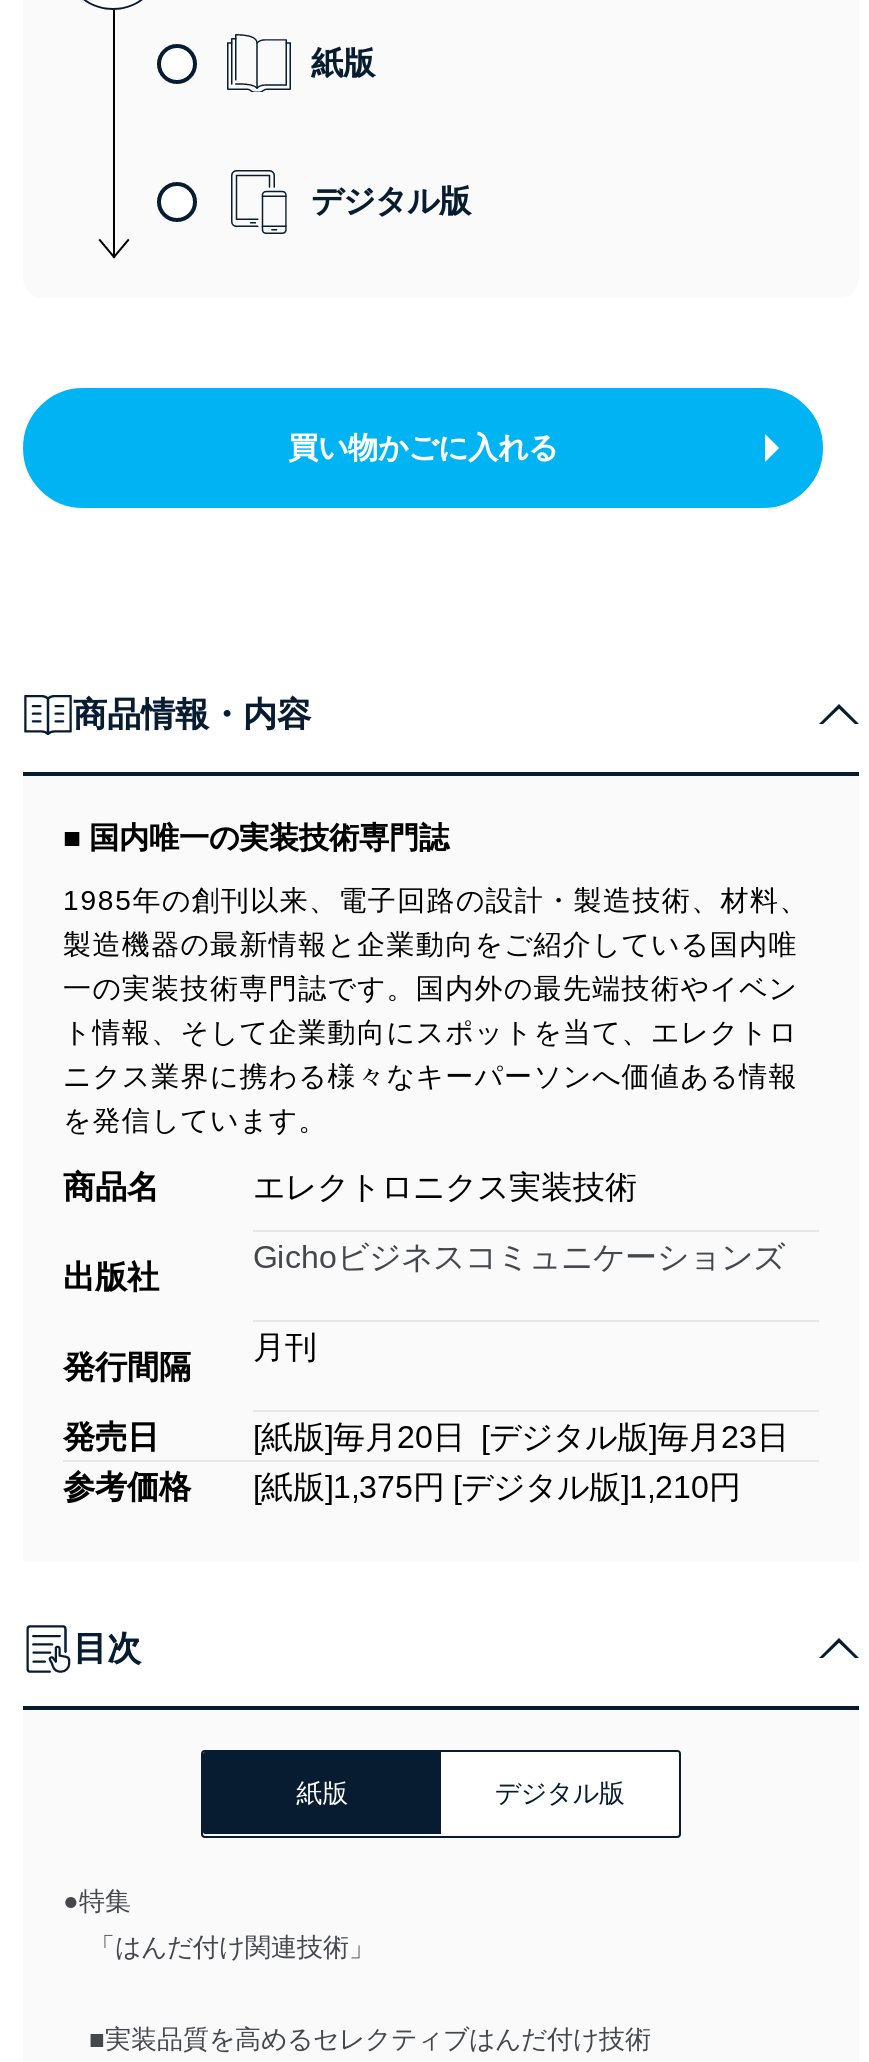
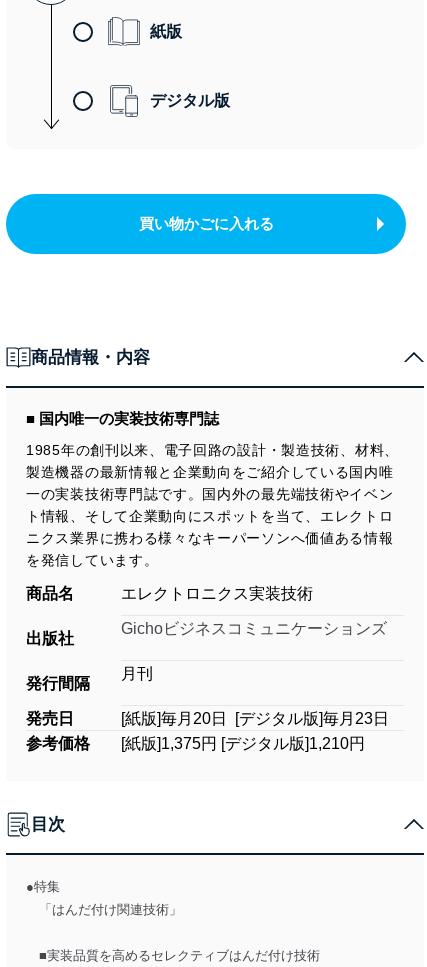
[296,1777,625,1807] 紙版 | デジタル版 -> none

